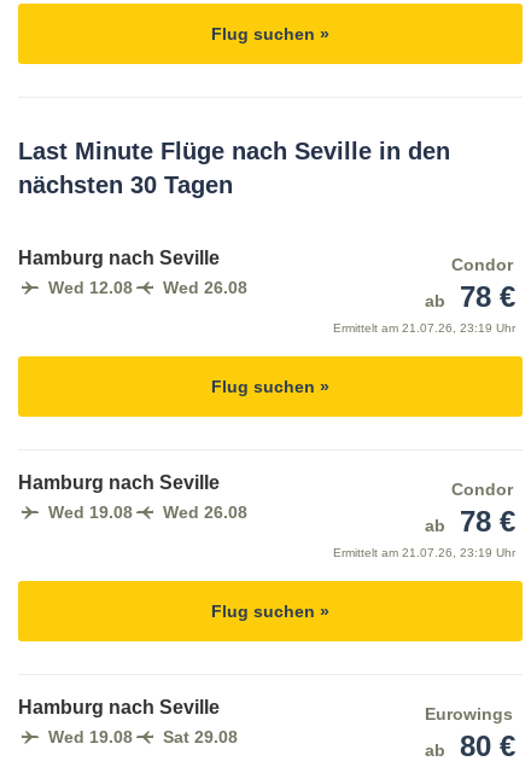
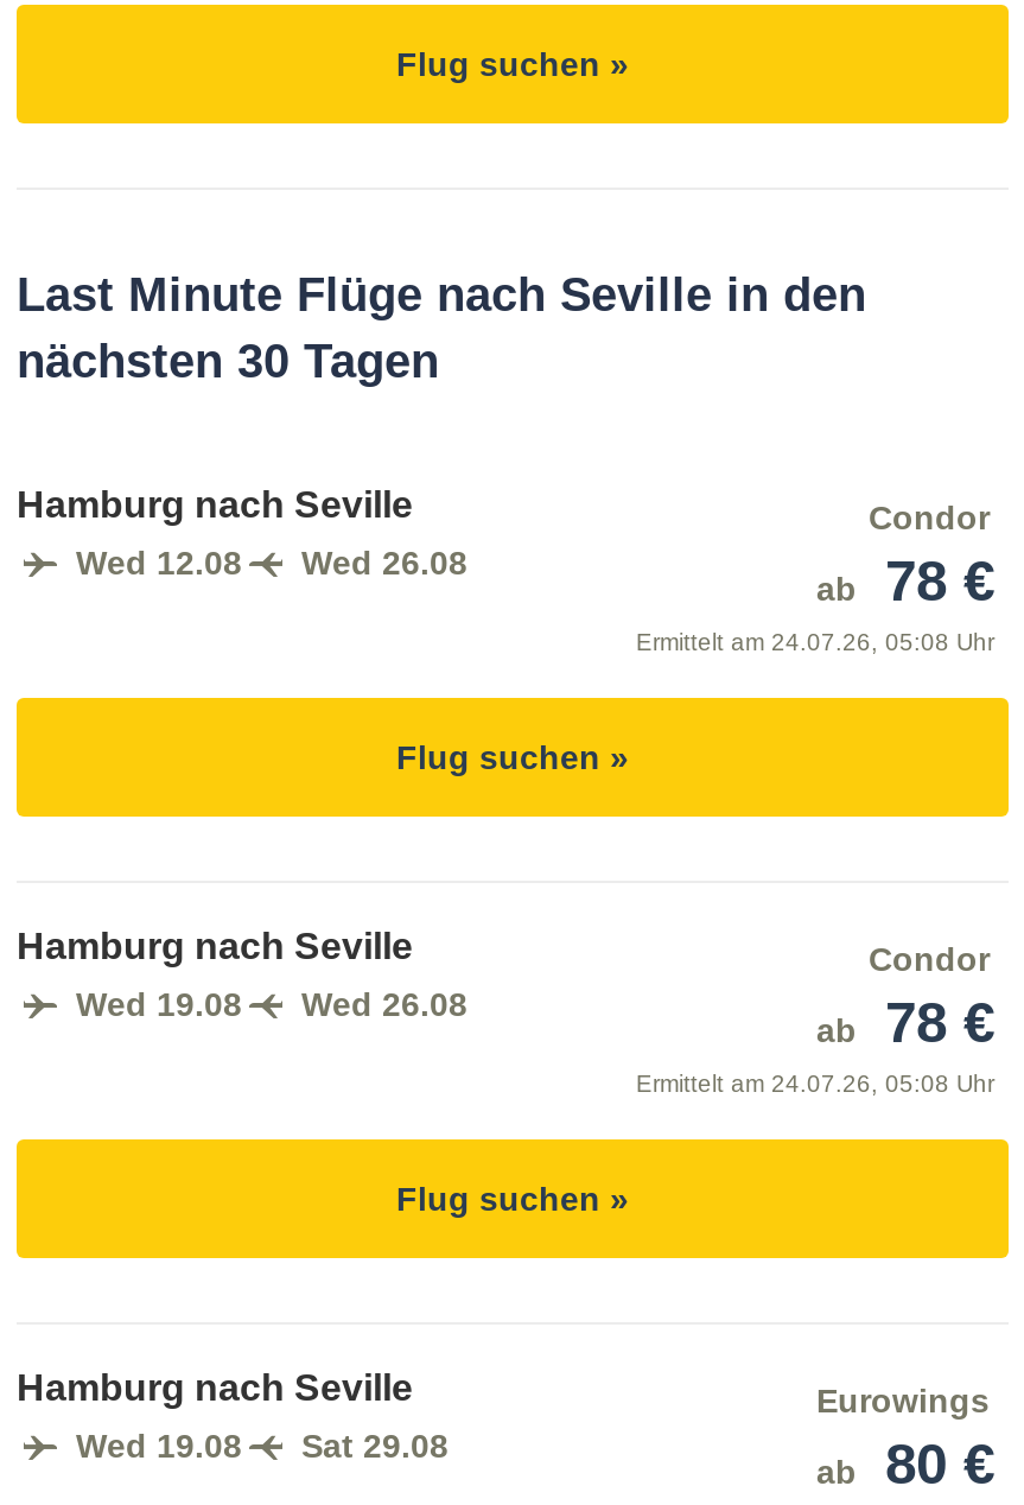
[333,322,515,335] Ermittelt am 21.07.26, 23:19 Uhr -> [636,630,994,656] Ermittelt am 24.07.26, 05:08 Uhr
[333,546,515,560] Ermittelt am 21.07.26, 23:19 Uhr -> [636,1072,994,1098] Ermittelt am 24.07.26, 05:08 Uhr

